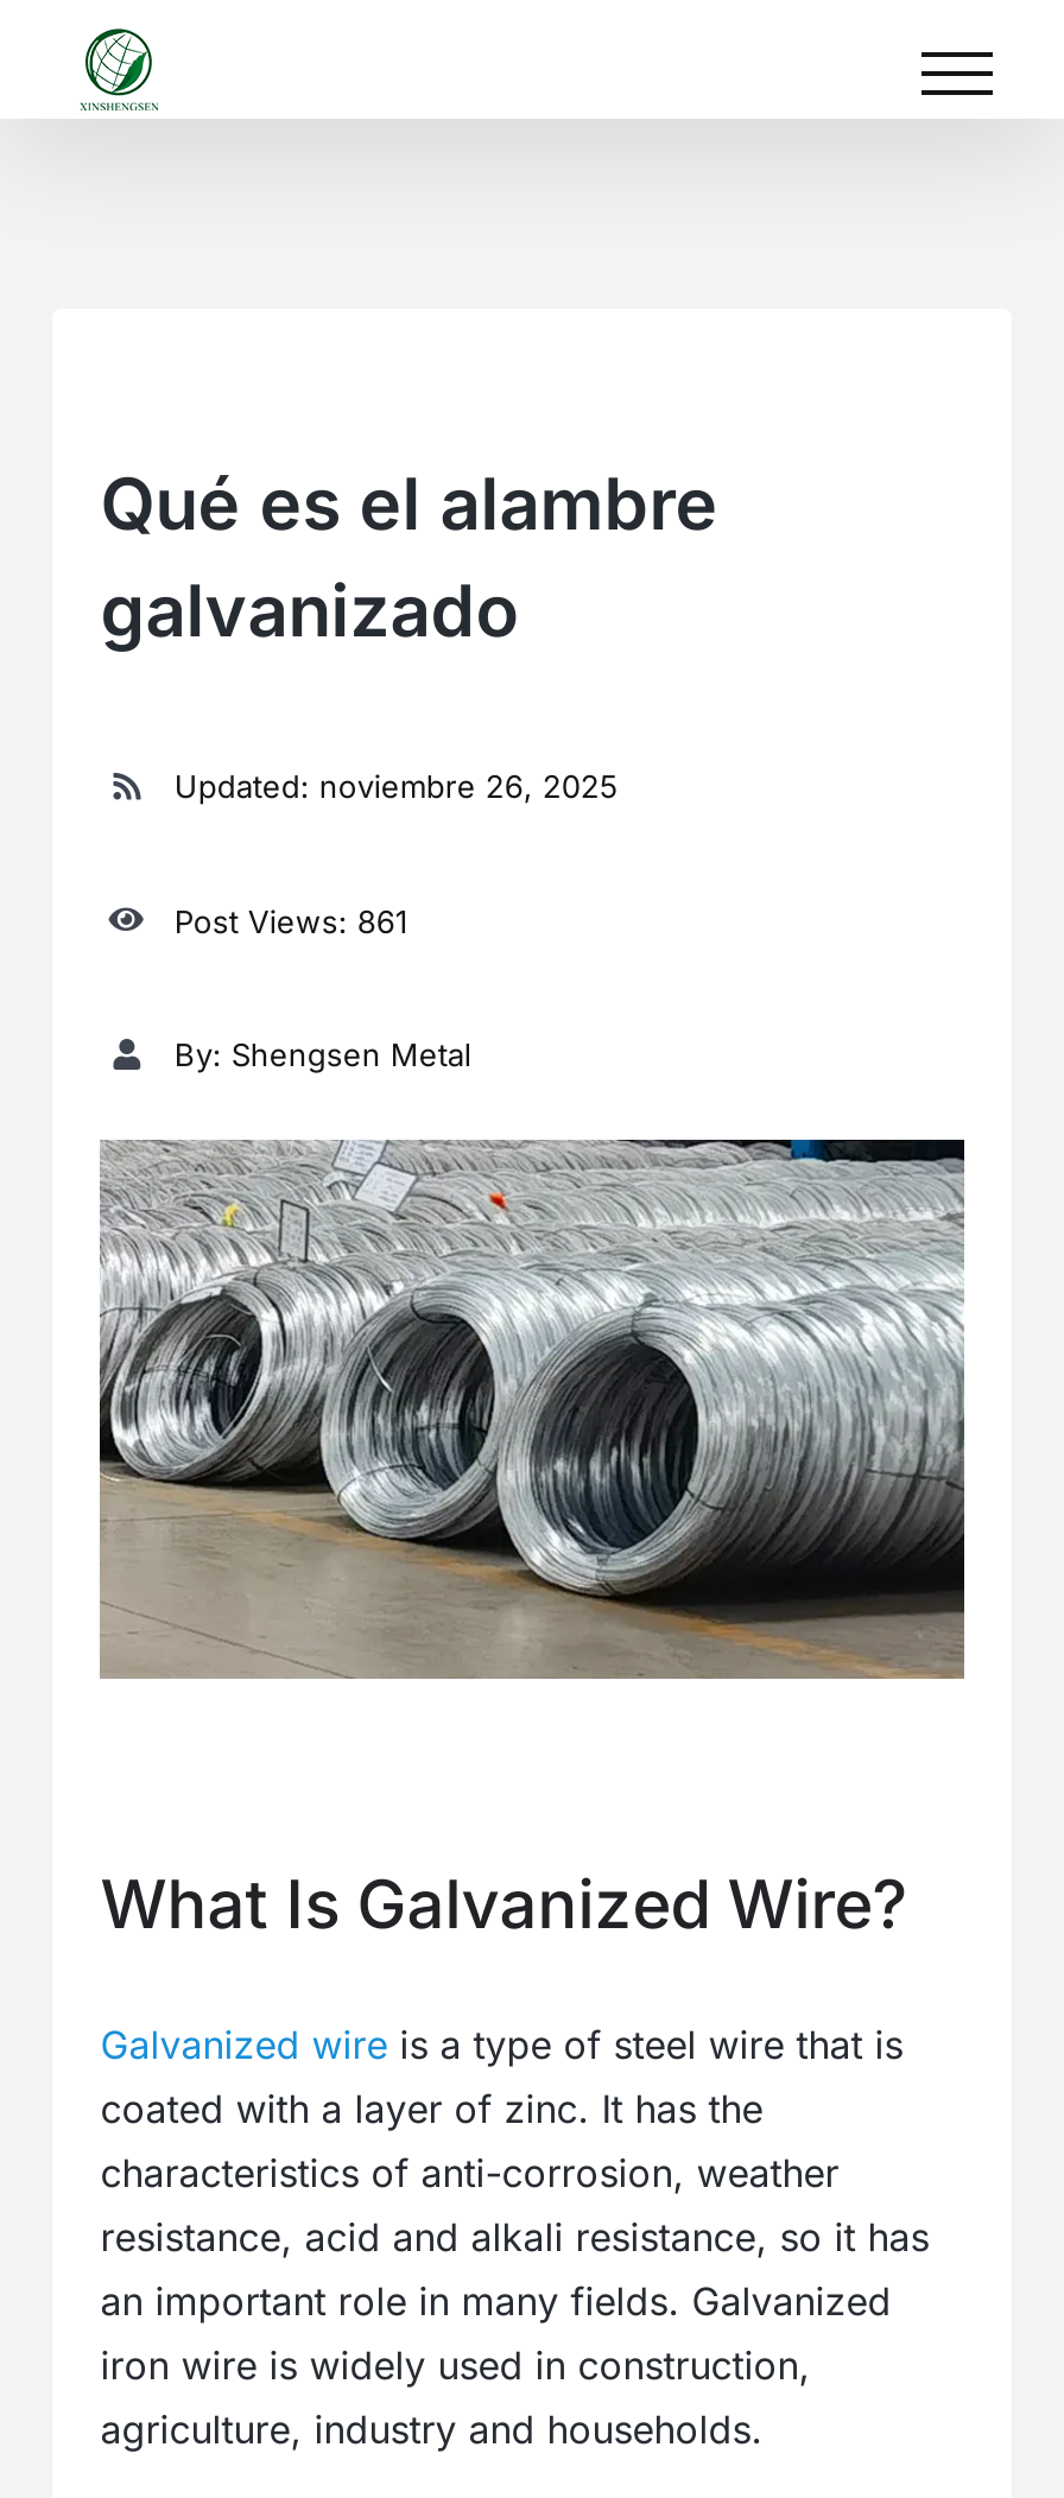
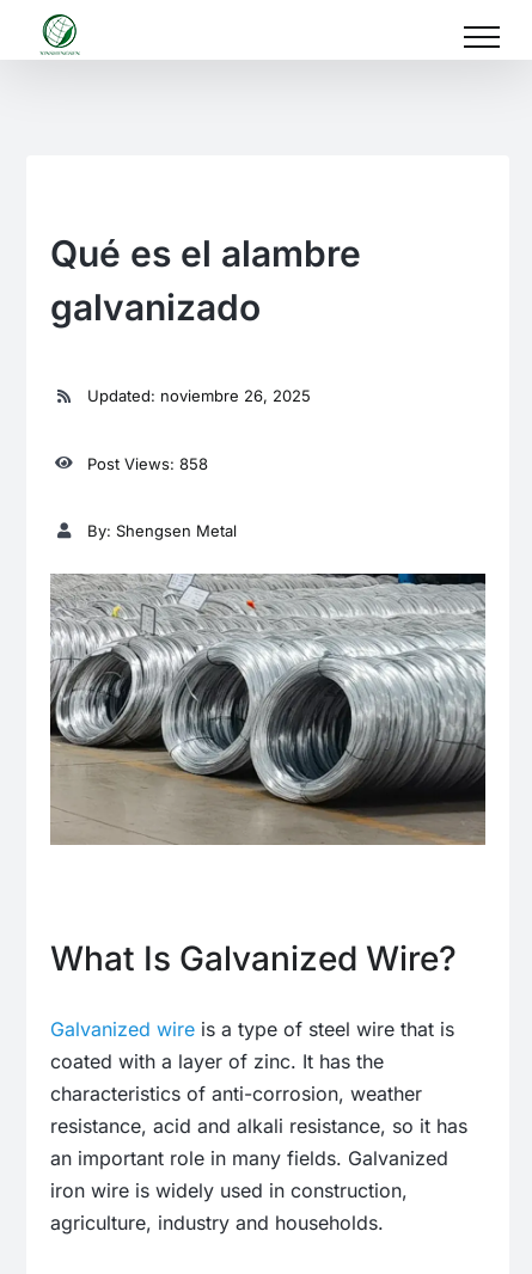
[174,901,407,939] Post Views: 861 -> [88,454,208,473] Post Views: 858

